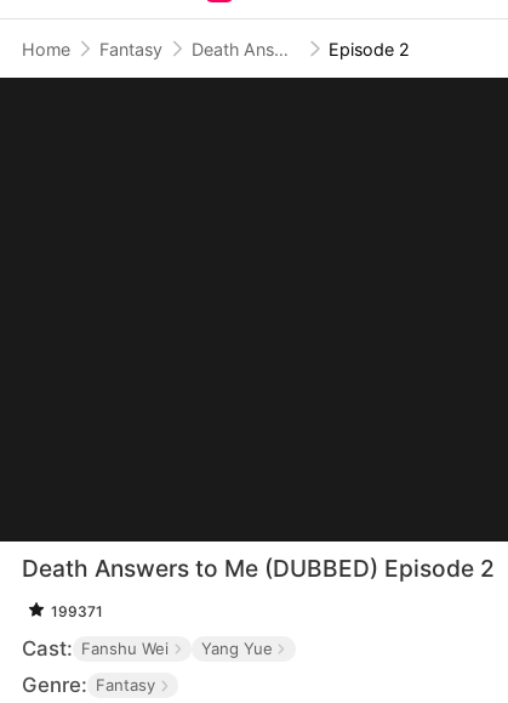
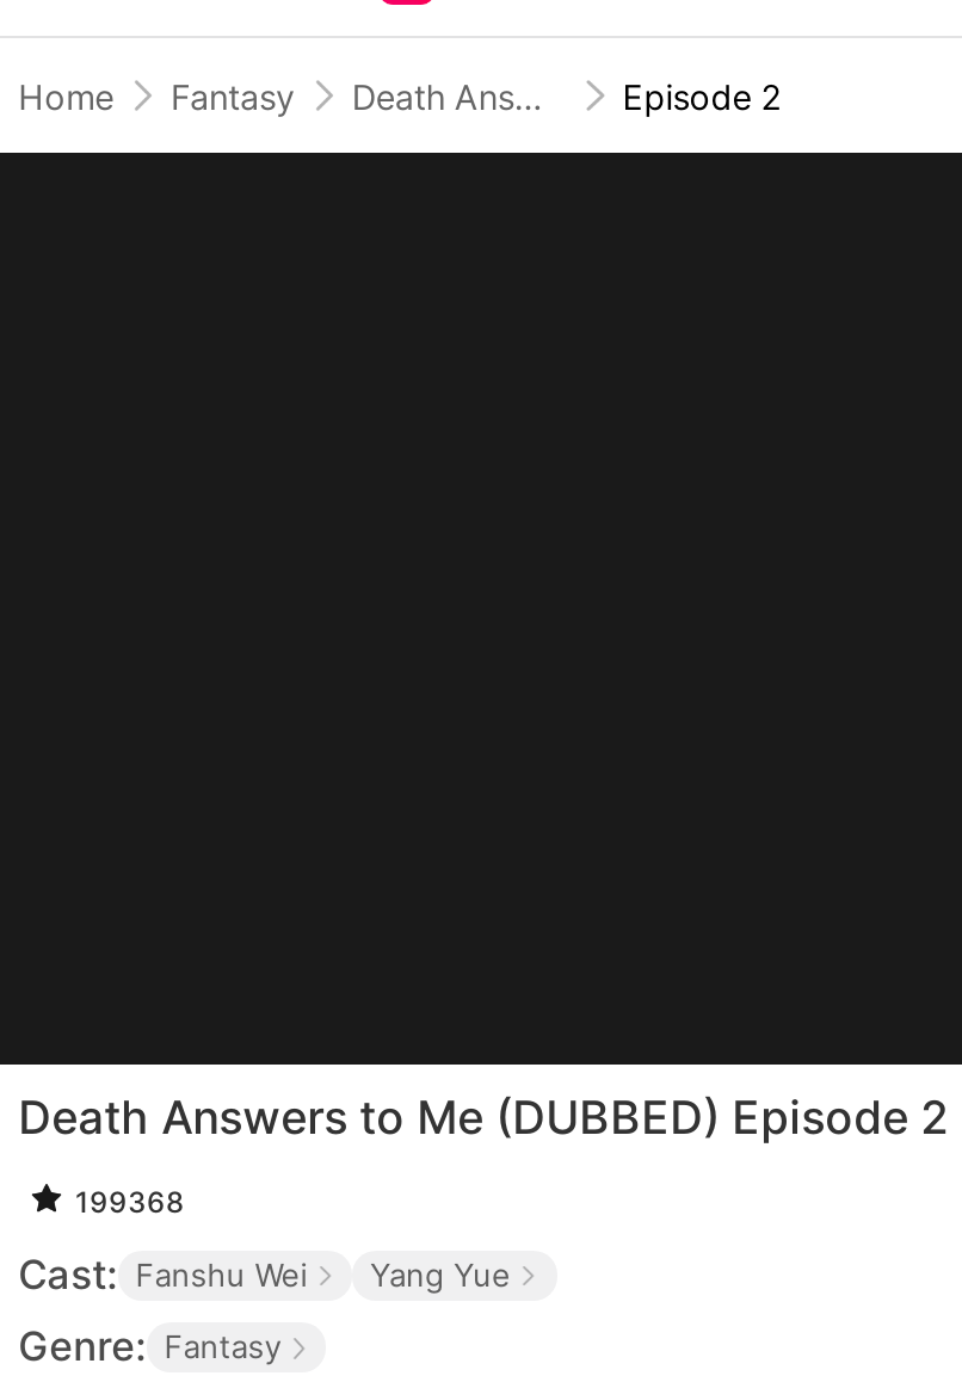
[51,602,103,620] 199371 -> [75,1183,185,1219] 199368

